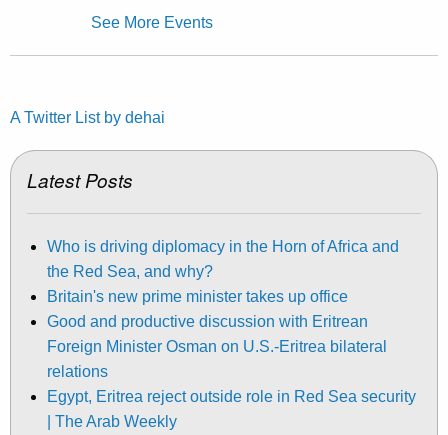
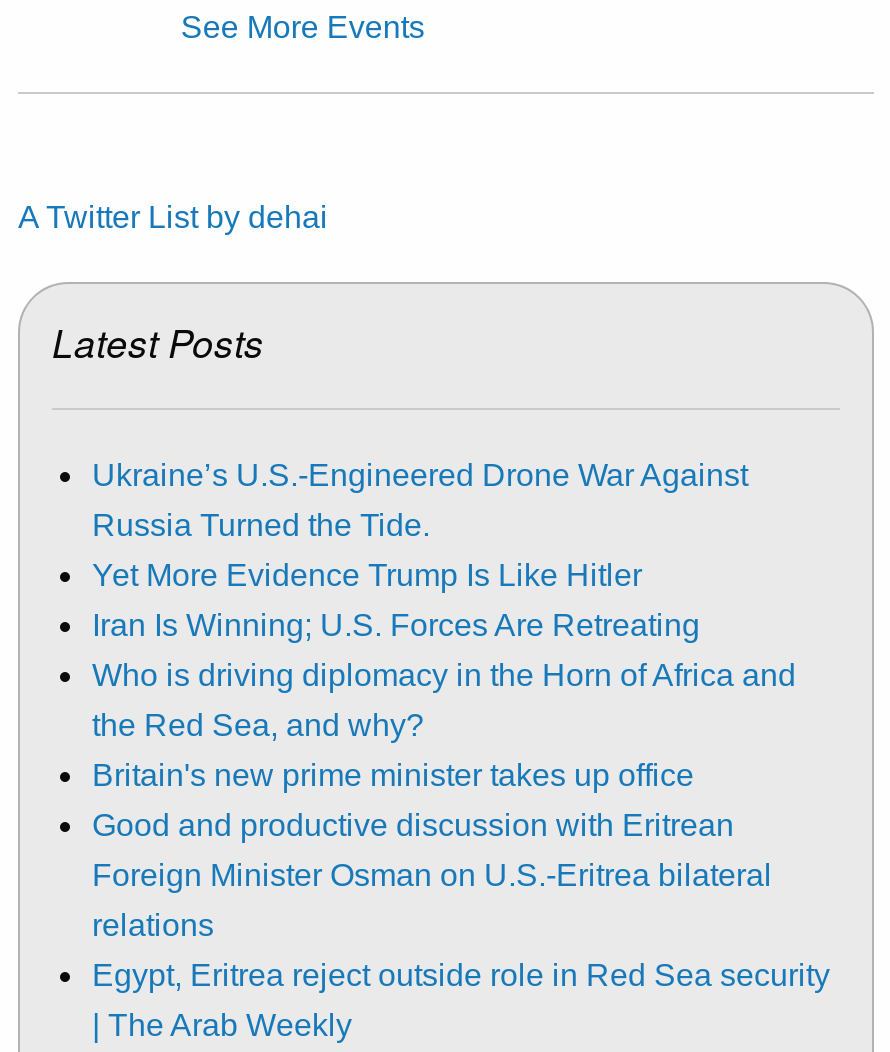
none -> [92,458,748,642] Ukraine’s U.S.-Engineered Drone War Against | Russia Turned the Tide. | Yet More Evidence Trump Is Like Hitler | Iran Is Winning; U.S. Forces Are Retreating

